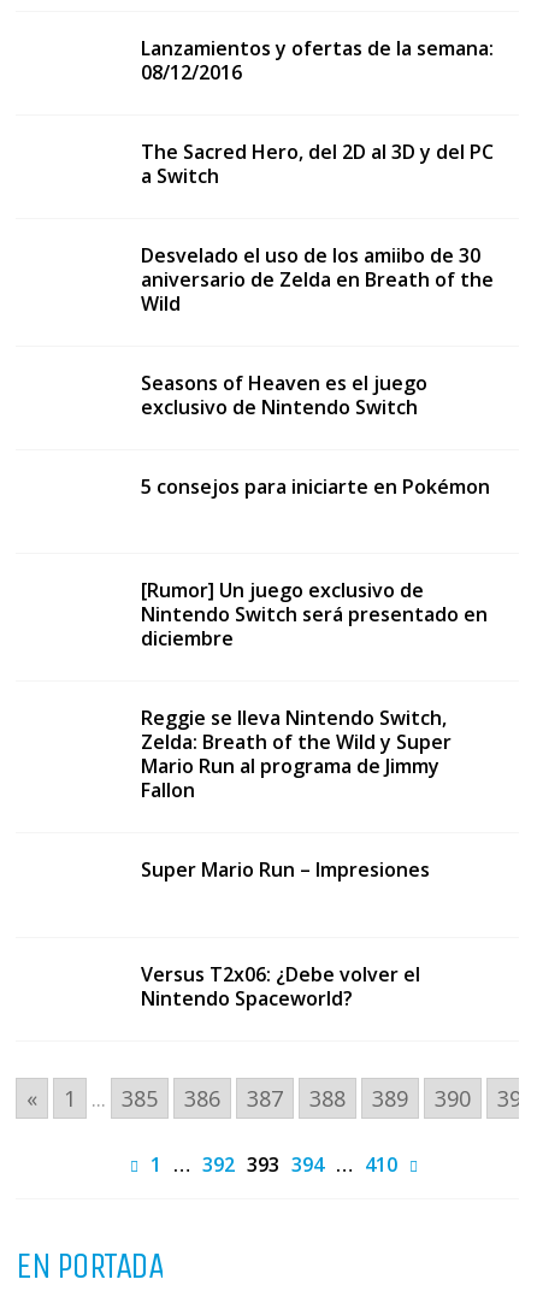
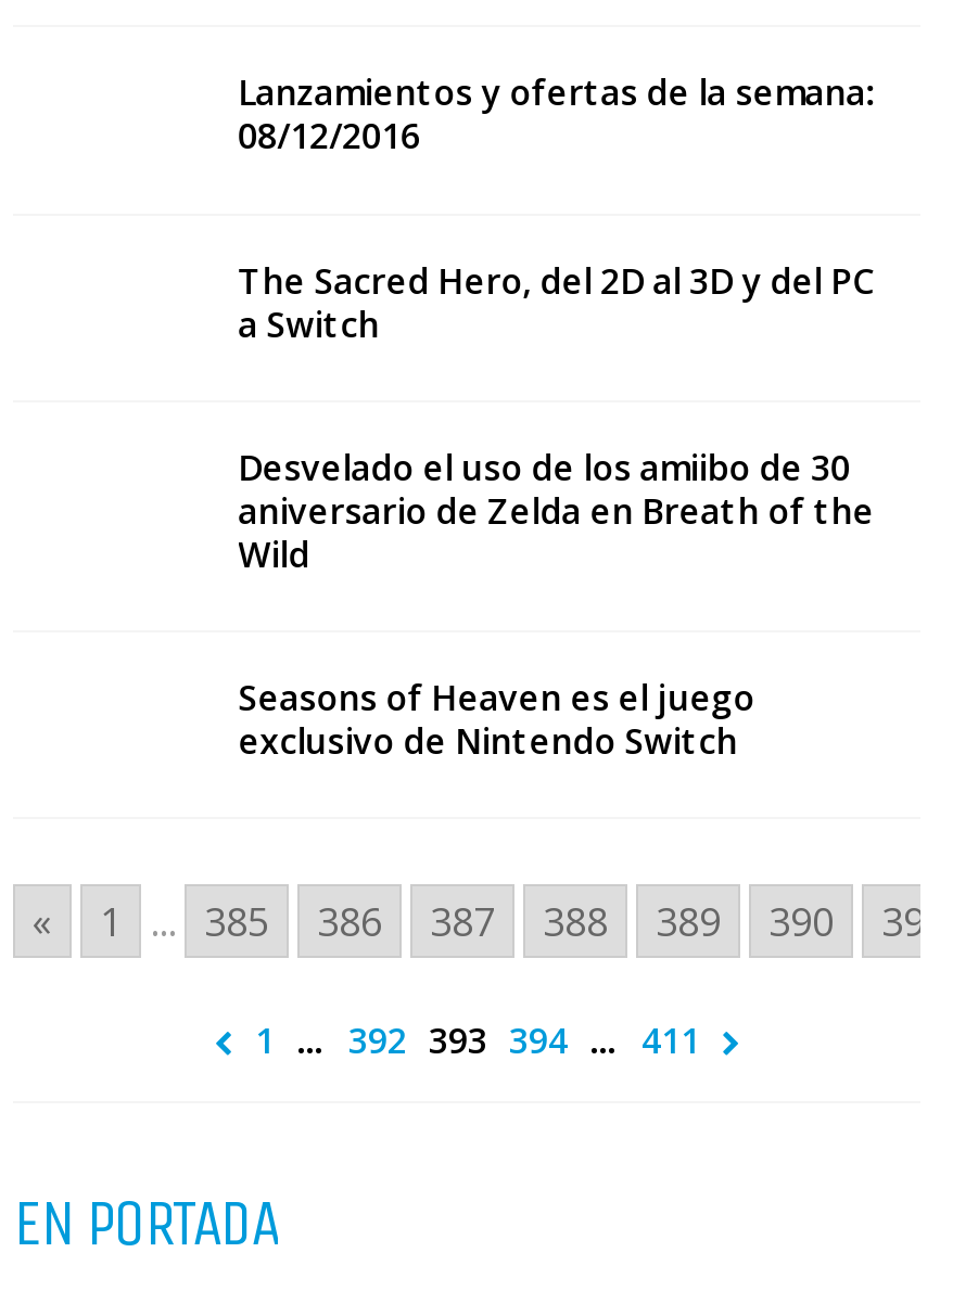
[140,474,490,500] 5 consejos para iniciarte en Pokémon -> none
[140,577,487,883] [Rumor] Un juego exclusivo de | Nintendo Switch será presentado en | diciembre | Reggie se lleva Nintendo Switch, | Zelda: Breath of the Wild y Super | Mario Run al programa de Jimmy | Fallon | Super Mario Run – Impresiones -> none
[140,960,420,1011] Versus T2x06: ¿Debe volver el | Nintendo Spaceworld? -> none
[150,1151,397,1177] 1 … 392 393 394 … 410 -> [255,1016,700,1064] 1 … 392 393 394 … 411

